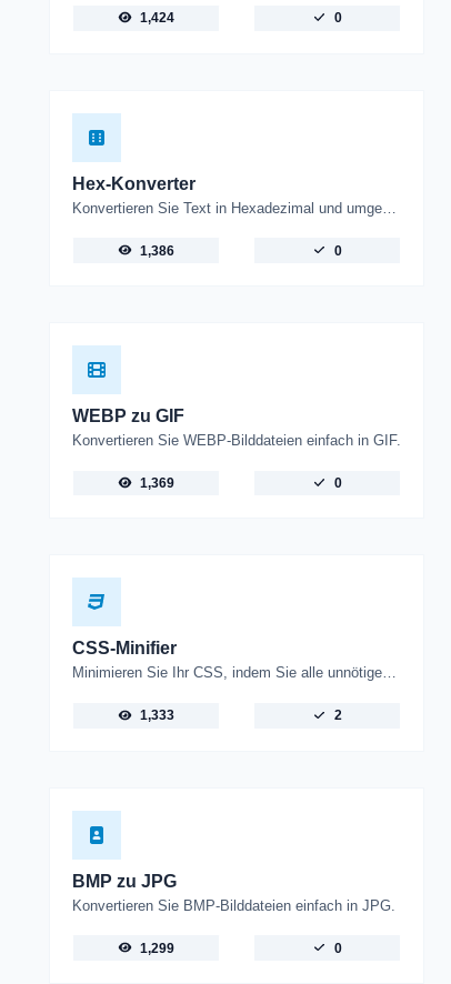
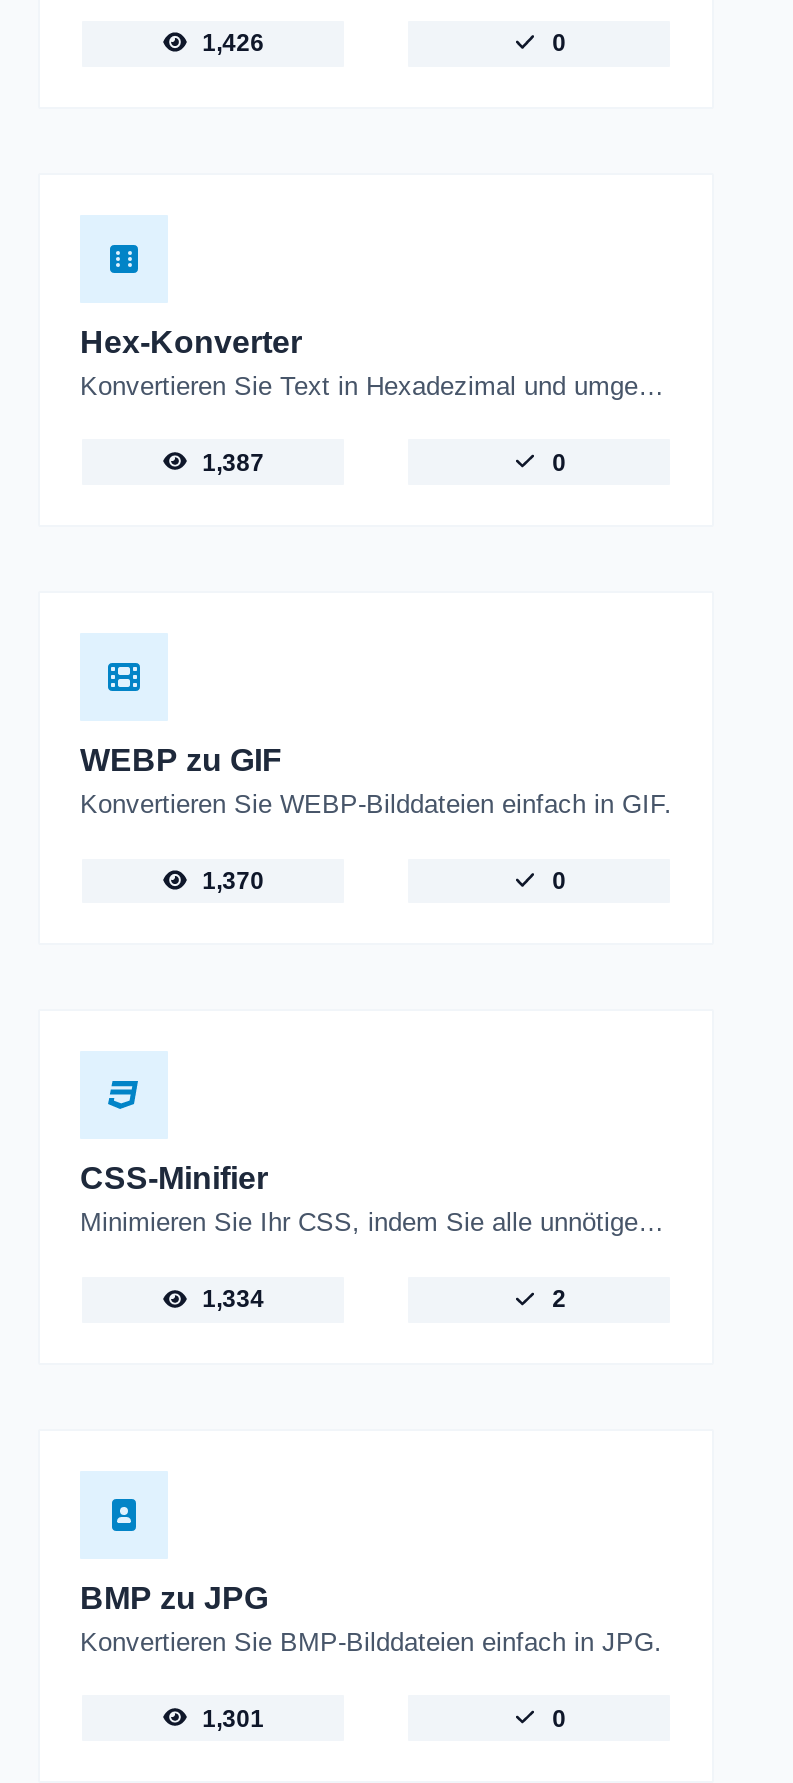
[137,10,175,26] 1,424 -> [196,29,264,57] 1,426
[137,243,175,258] 1,386 -> [196,448,264,476] 1,387
[137,475,175,491] 1,369 -> [196,867,264,895] 1,370
[137,708,175,723] 1,333 -> [196,1286,264,1314] 1,334
[137,940,175,956] 1,299 -> [196,1704,264,1732] 1,301

